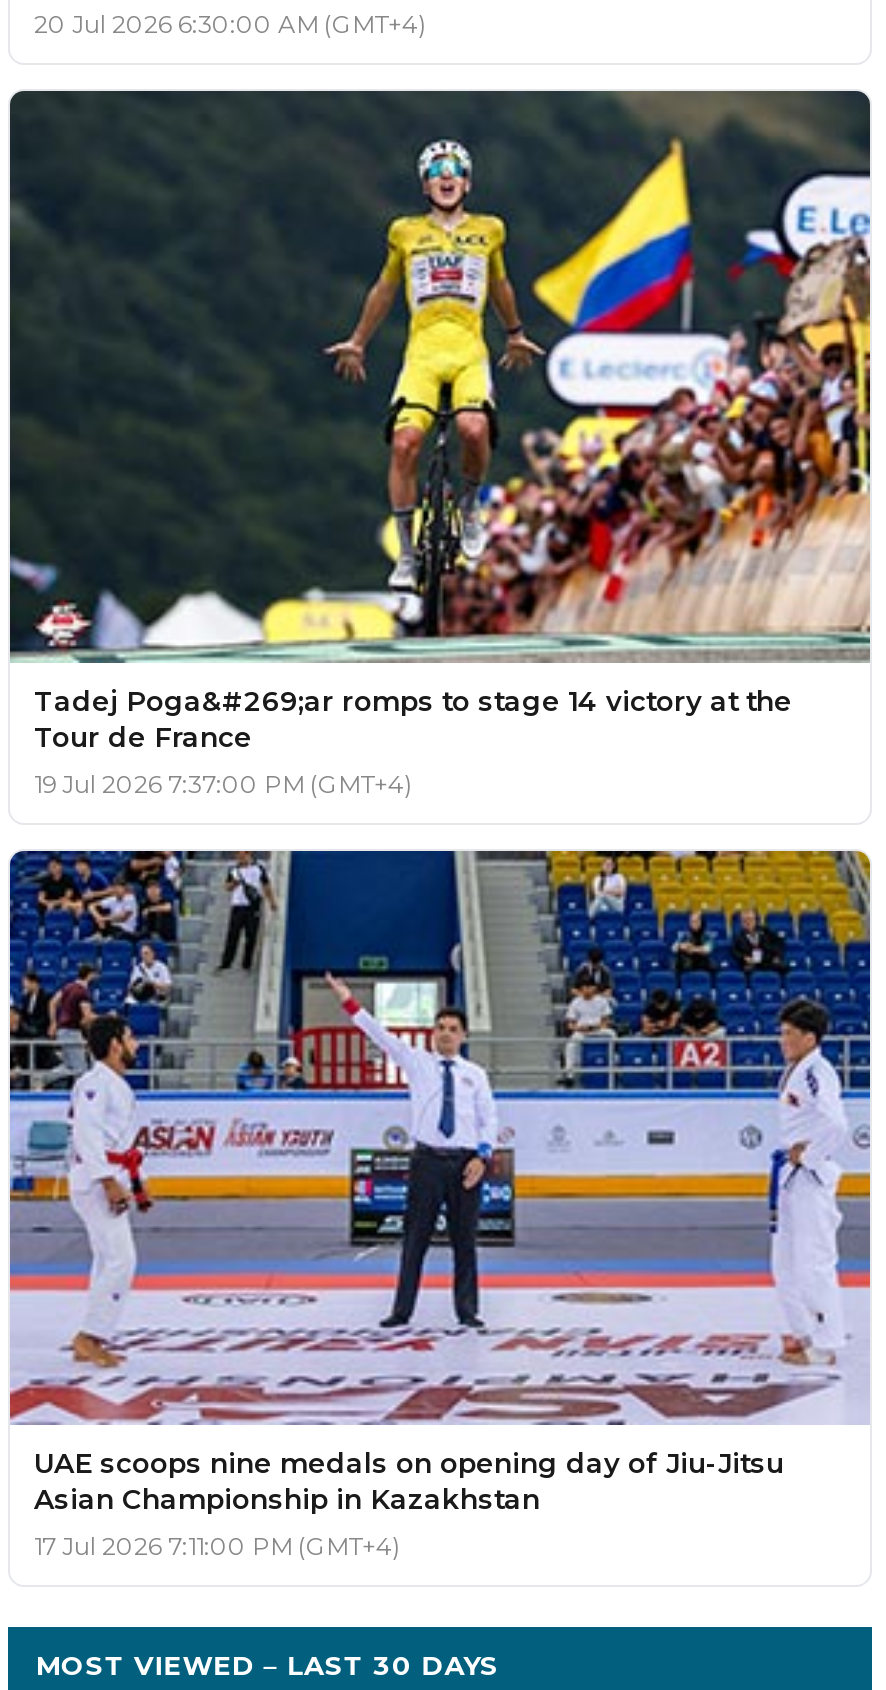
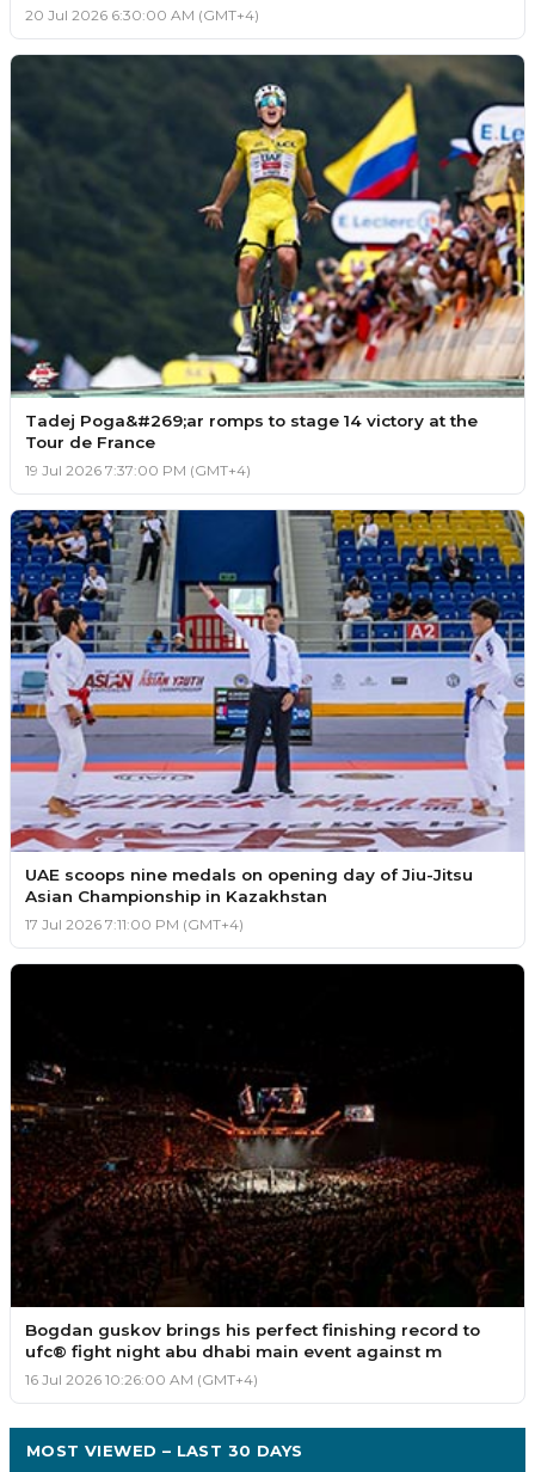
none -> [10,963,525,1388] [image] | Bogdan guskov brings his perfect finishing record to | ufc® fight night abu dhabi main event against m | 16 Jul 2026 10:26:00 AM (GMT+4)

